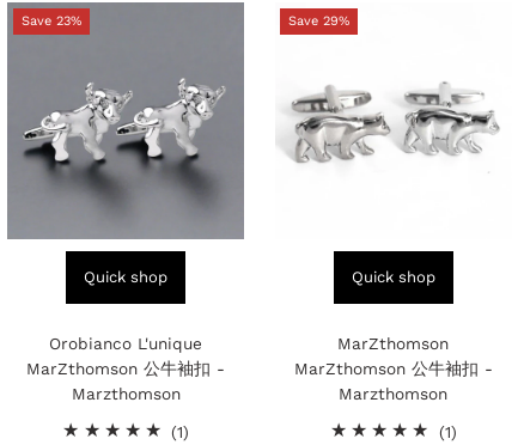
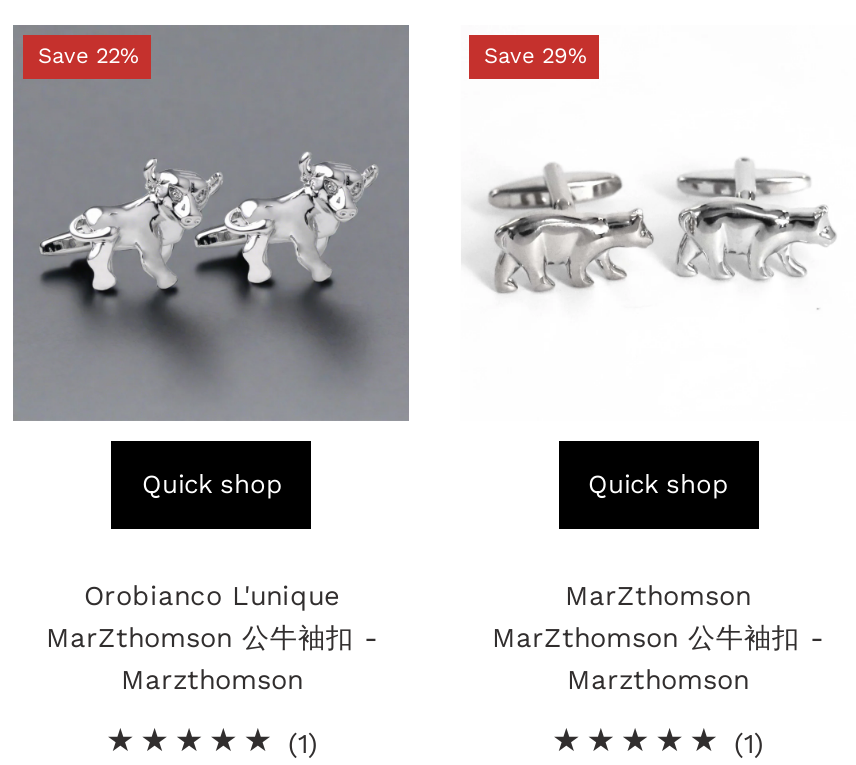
[22,13,82,29] Save 23% -> [38,43,138,69] Save 22%

